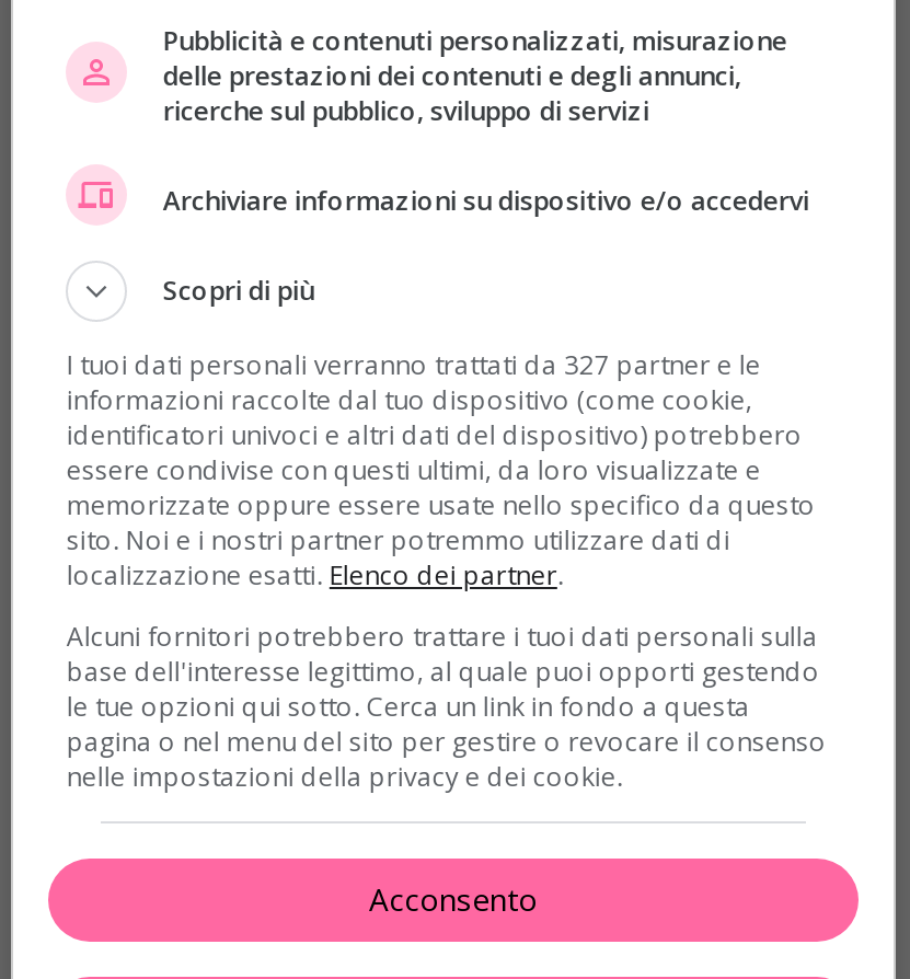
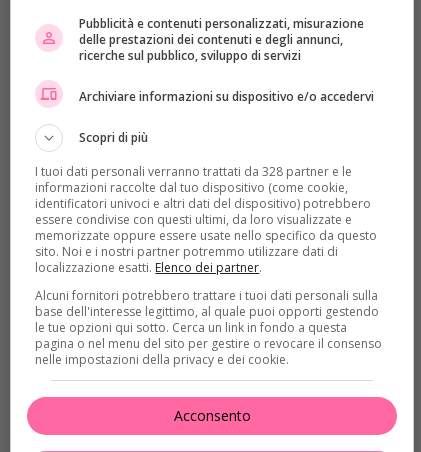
[67,346,761,383] I tuoi dati personali verranno trattati da 327 partner e le -> [35,163,352,180] I tuoi dati personali verranno trattati da 328 partner e le

